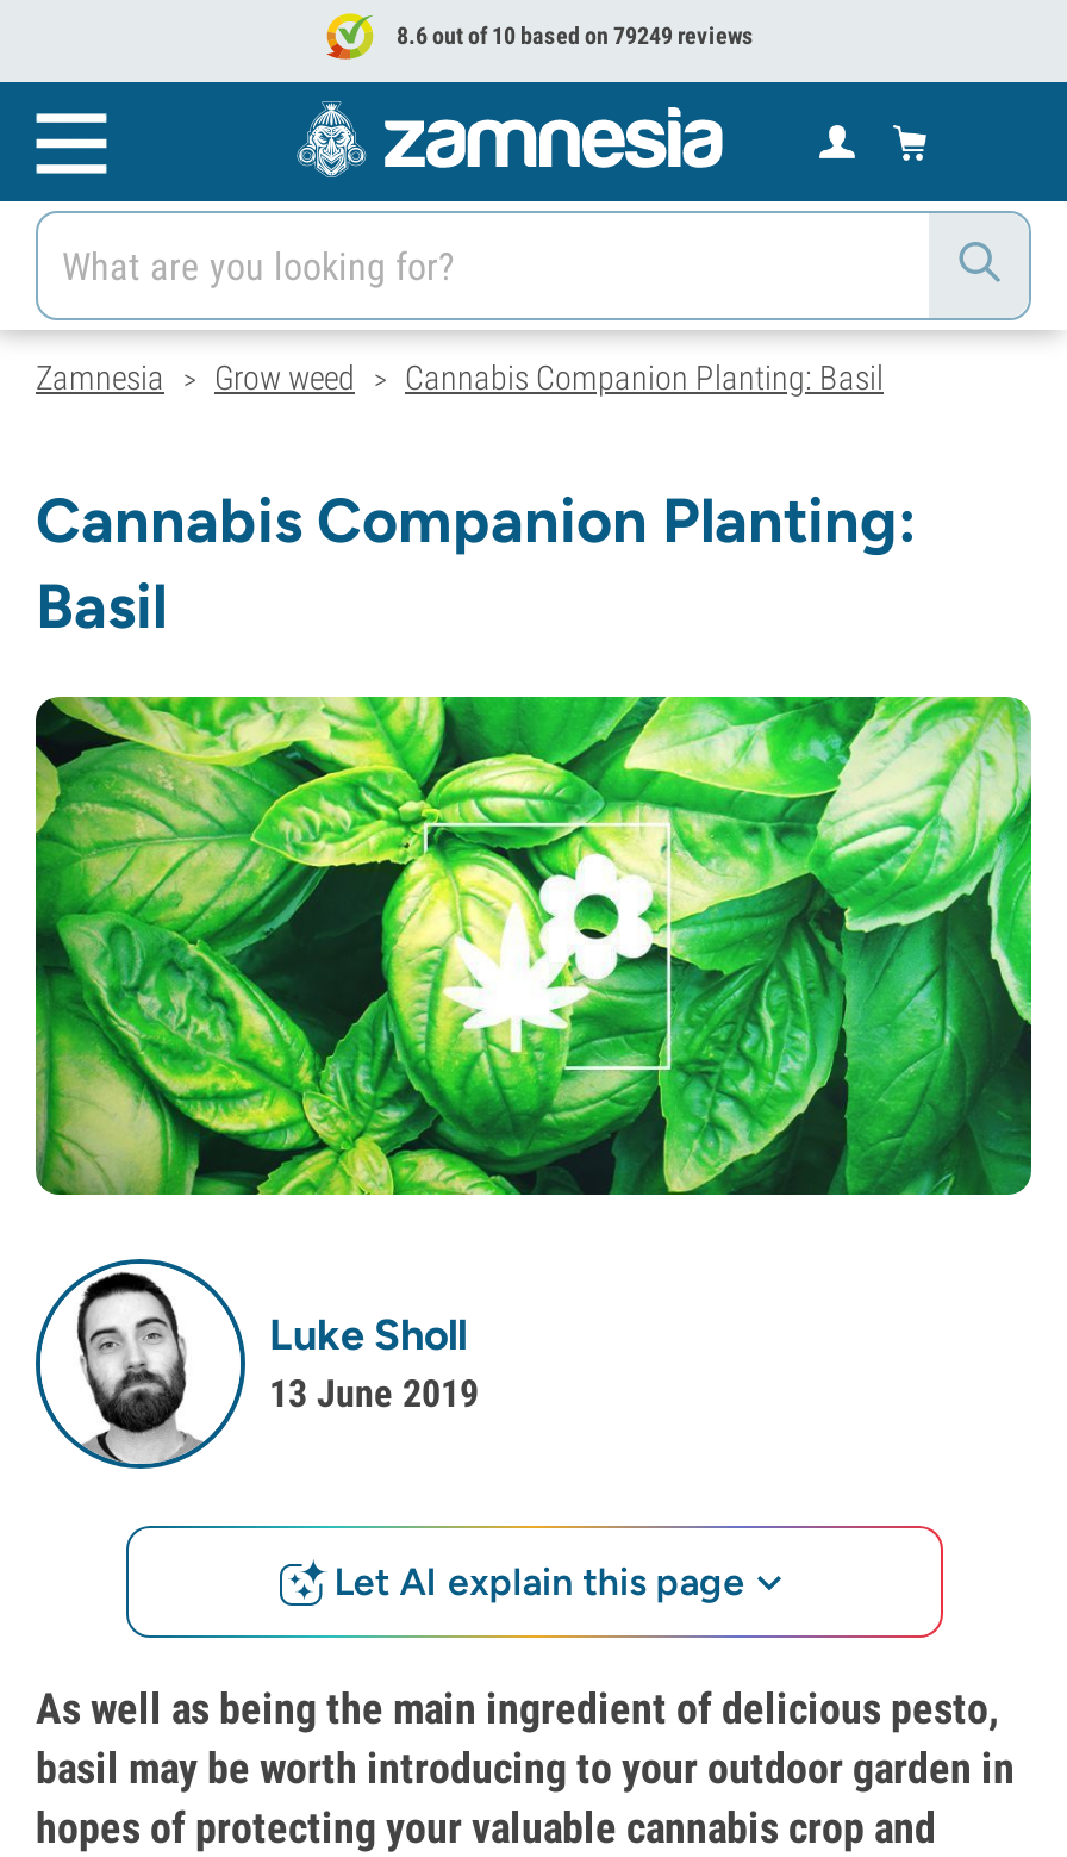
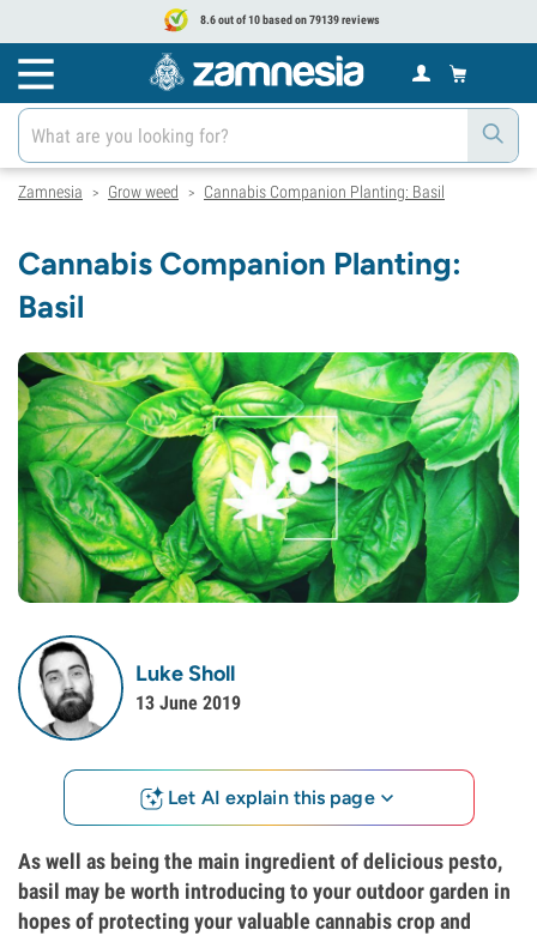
[392,22,754,49] 8.6 out of 10 based on 79249 reviews -> [197,13,379,26] 8.6 out of 10 based on 79139 reviews

